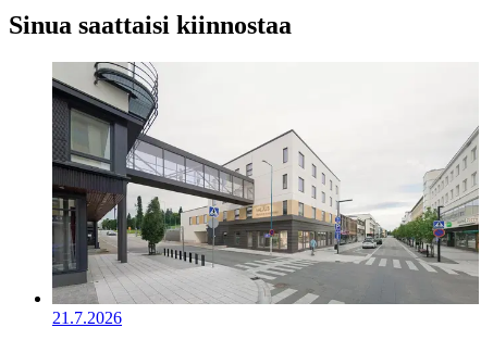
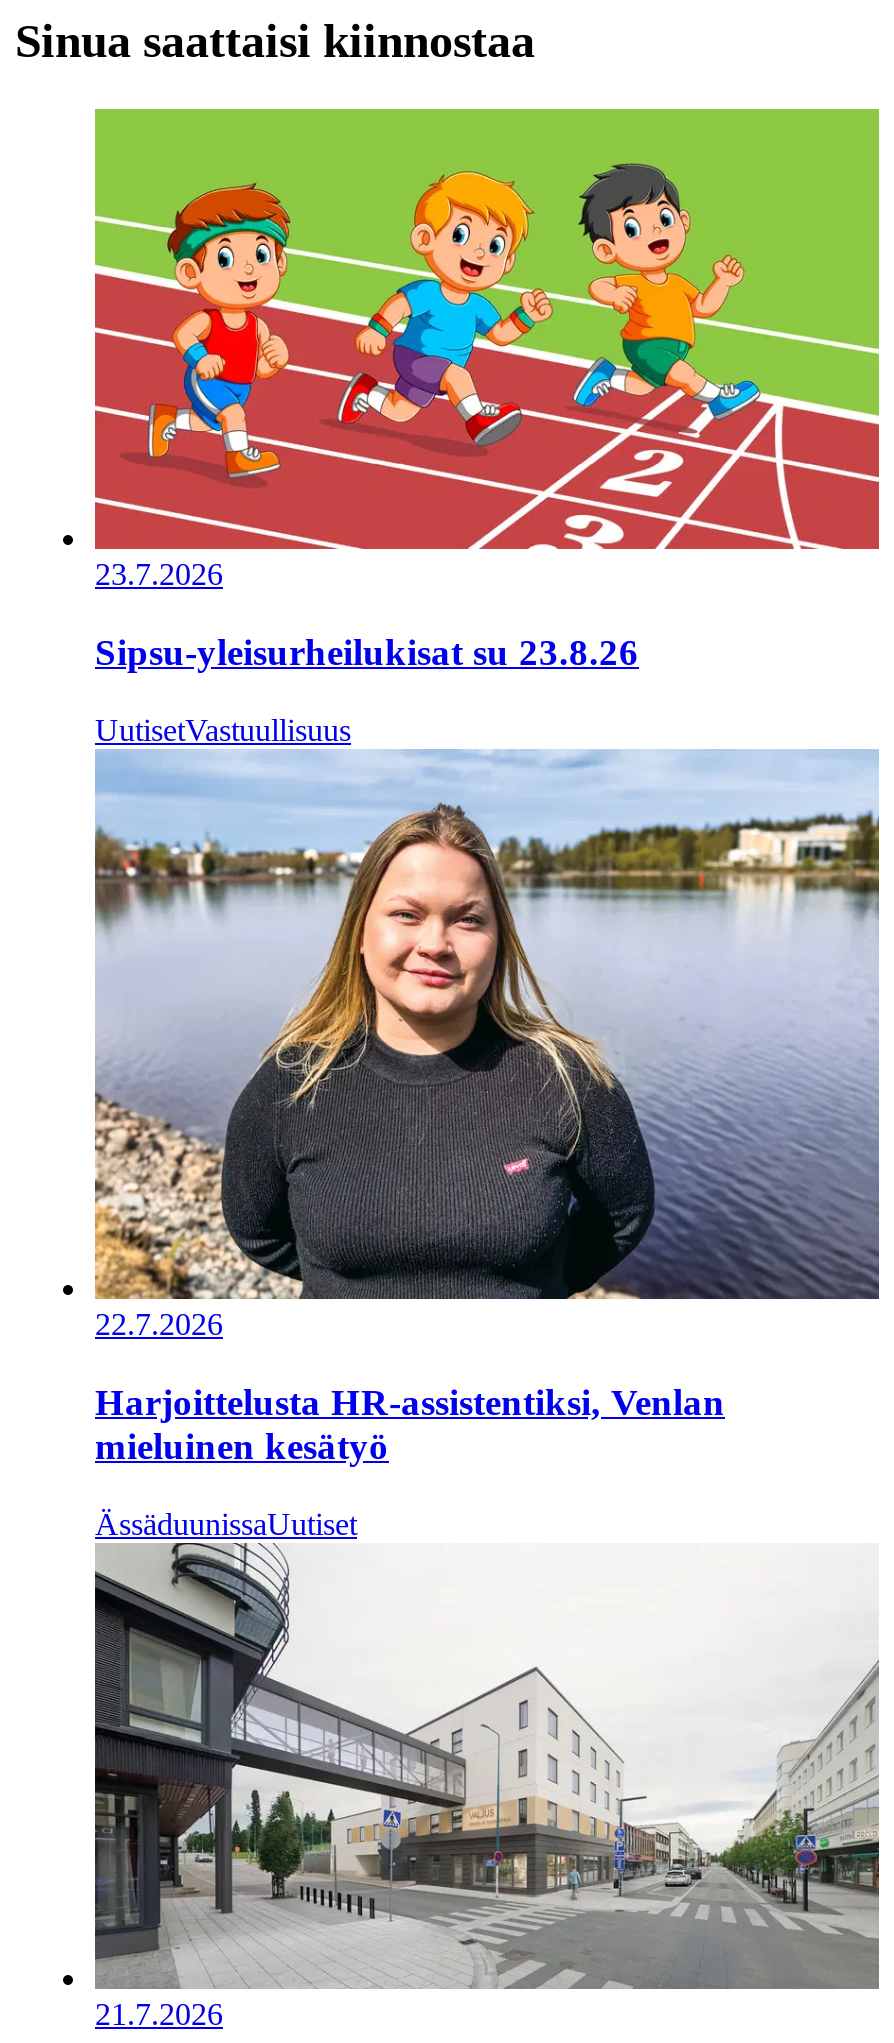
none -> [93,107,881,746] [image] | 23.7.2026 | Sipsu-yleisurheilukisat su 23.8.26 | UutisetVastuullisuus
none -> [93,749,881,1540] [image] | 22.7.2026 | Harjoittelusta HR-assistentiksi, Venlan | mieluinen kesätyö | ÄssäduunissaUutiset

